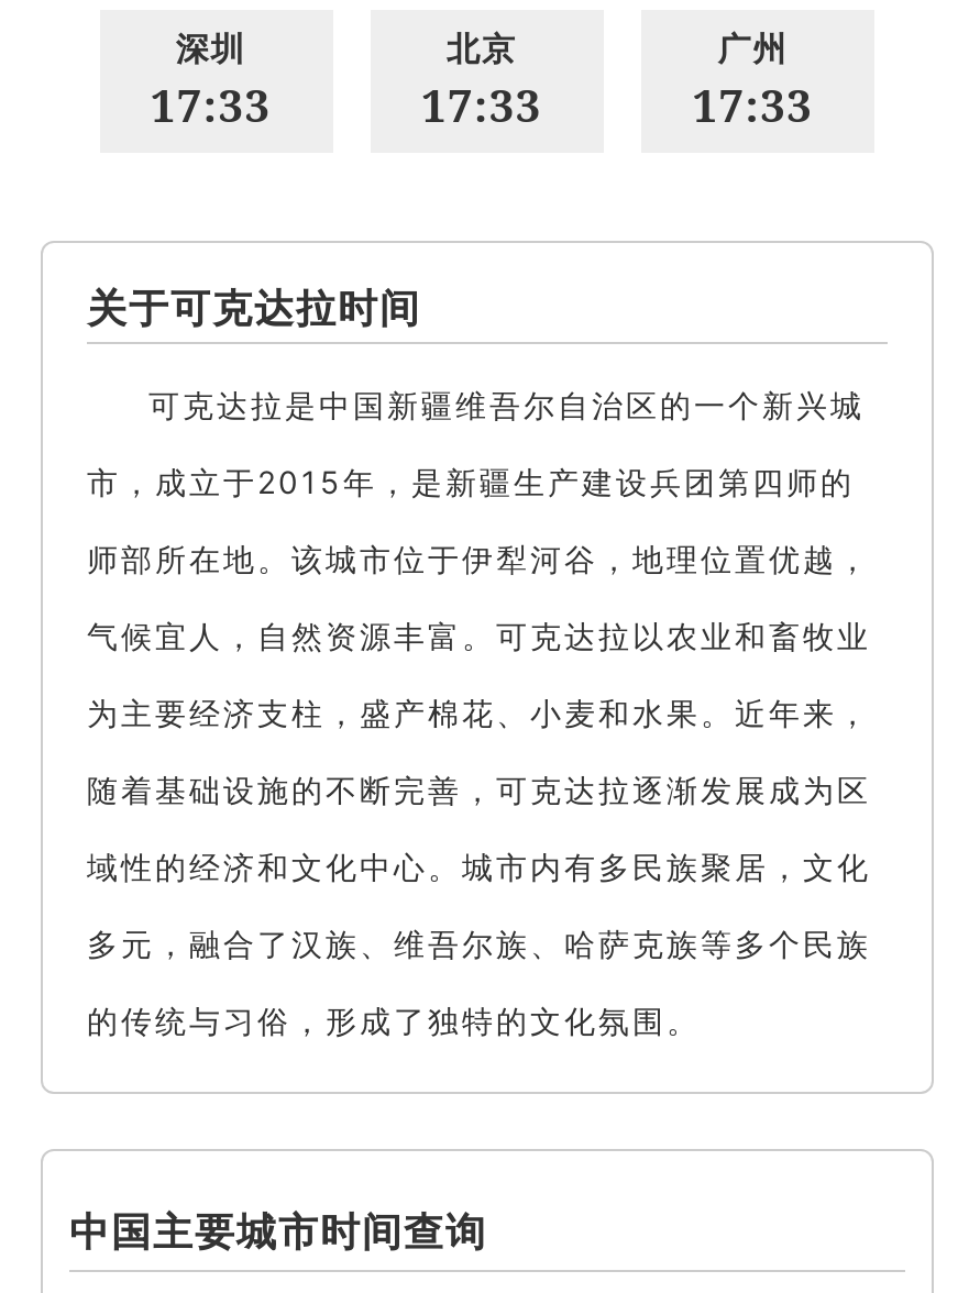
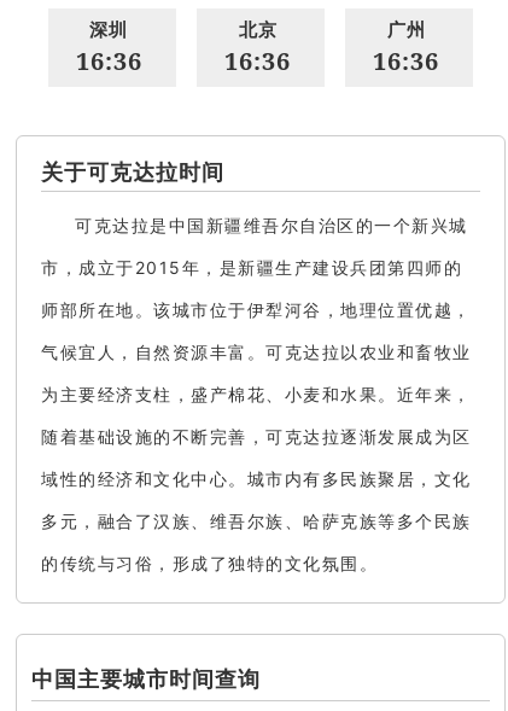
[150,76,271,135] 17:33 -> [76,45,142,77] 16:36
[421,76,542,135] 17:33 -> [224,45,291,77] 16:36
[692,76,813,135] 17:33 -> [373,45,439,77] 16:36

